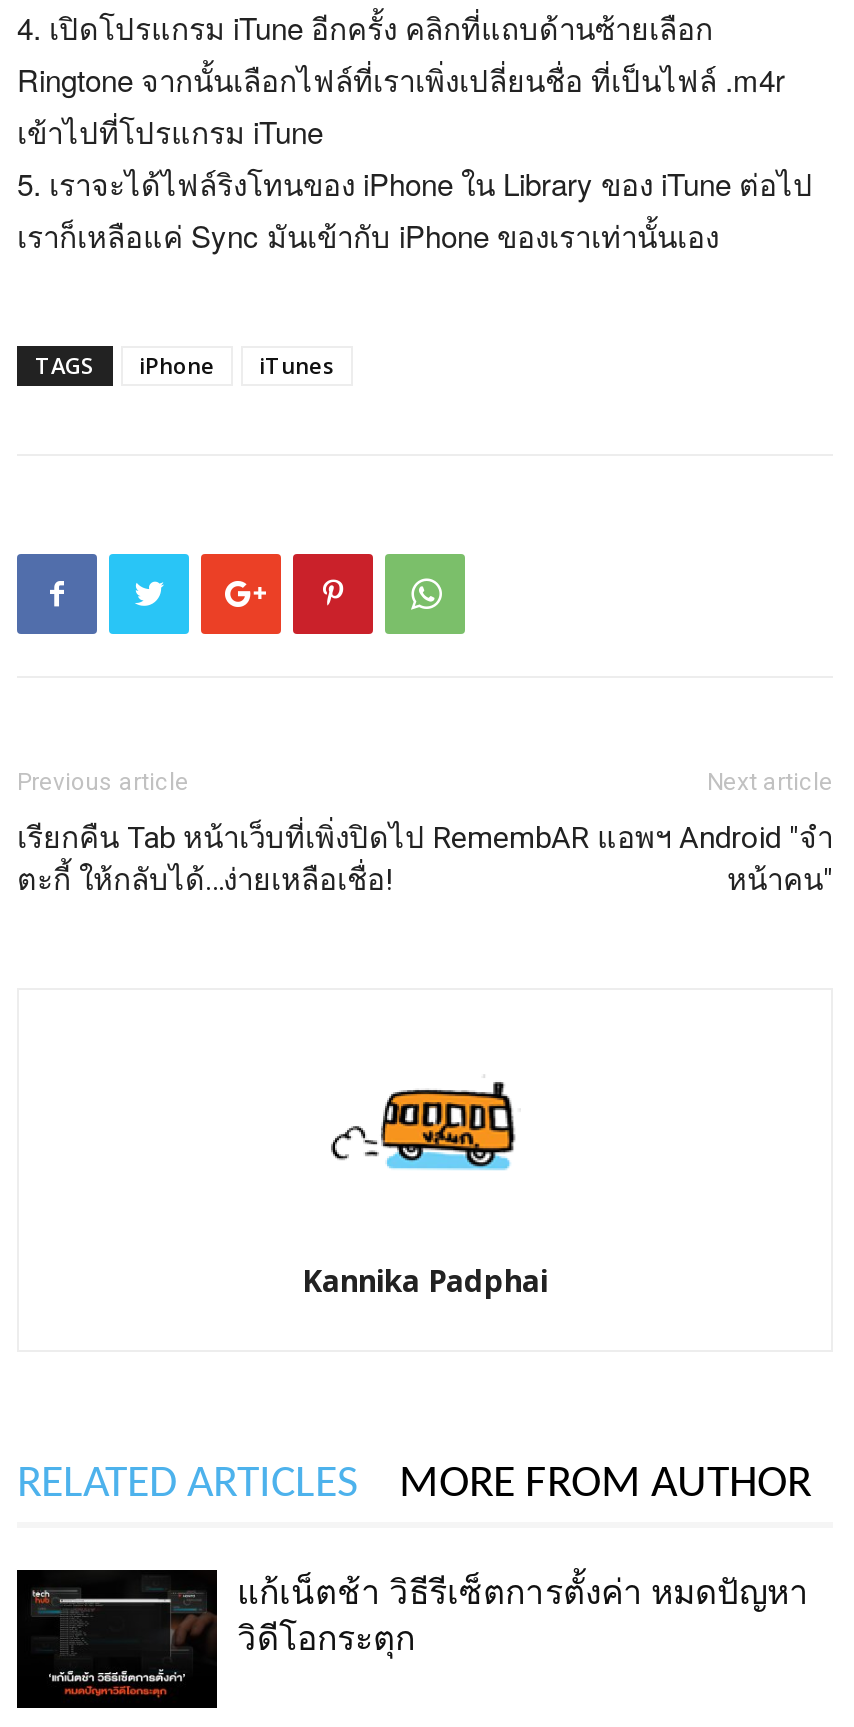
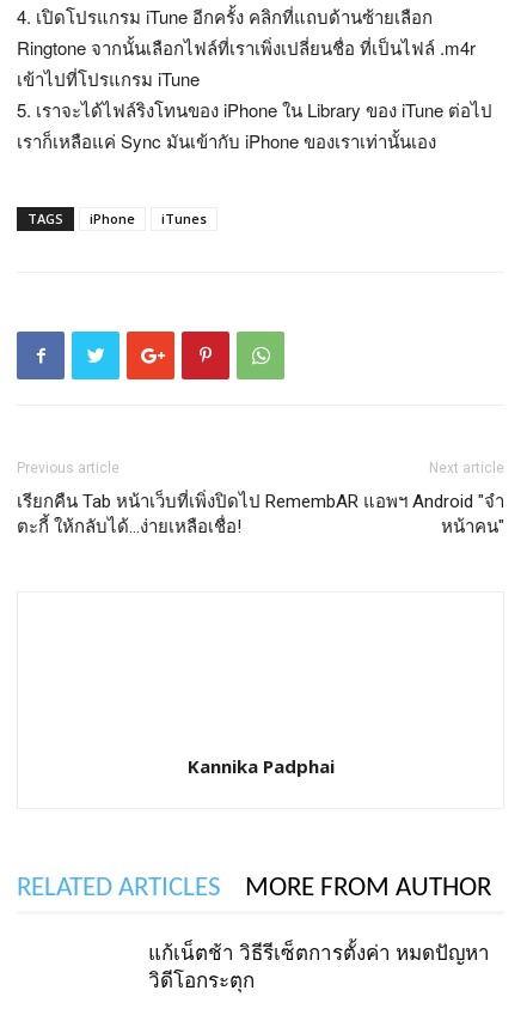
[329,1080,517,1172] [image] -> none
[15,1568,219,1710] [image] -> none

